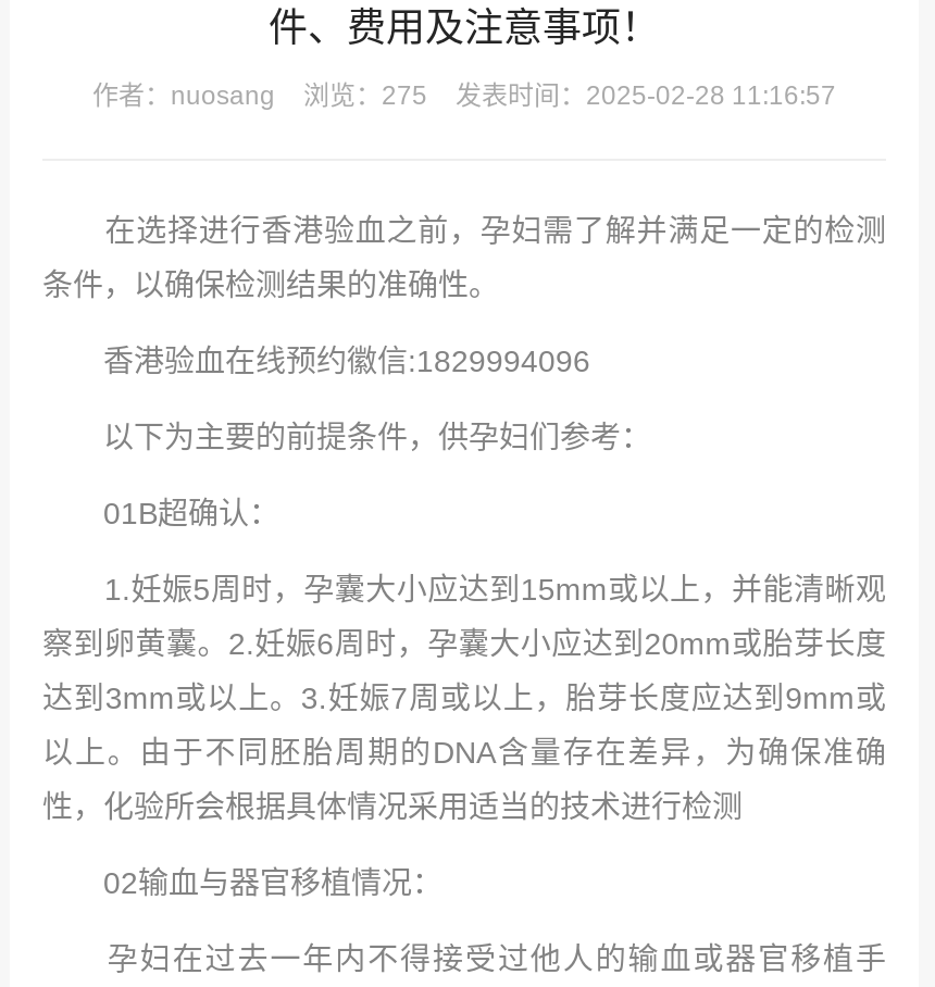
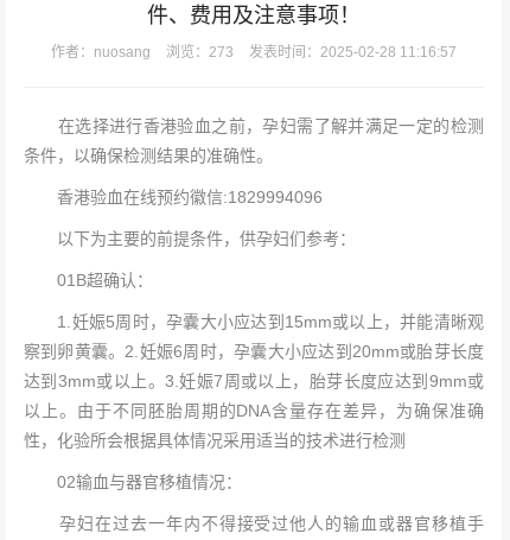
[92,80,836,111] 作者：nuosang 浏览：275 发表时间：2025-02-28 11:16:57 -> [51,44,457,61] 作者：nuosang 浏览：273 发表时间：2025-02-28 11:16:57

